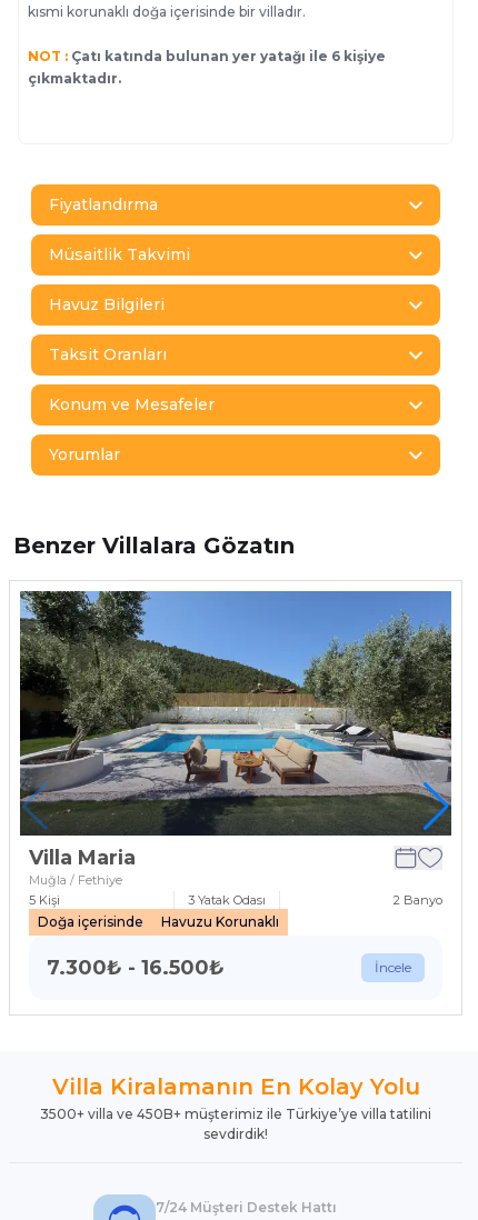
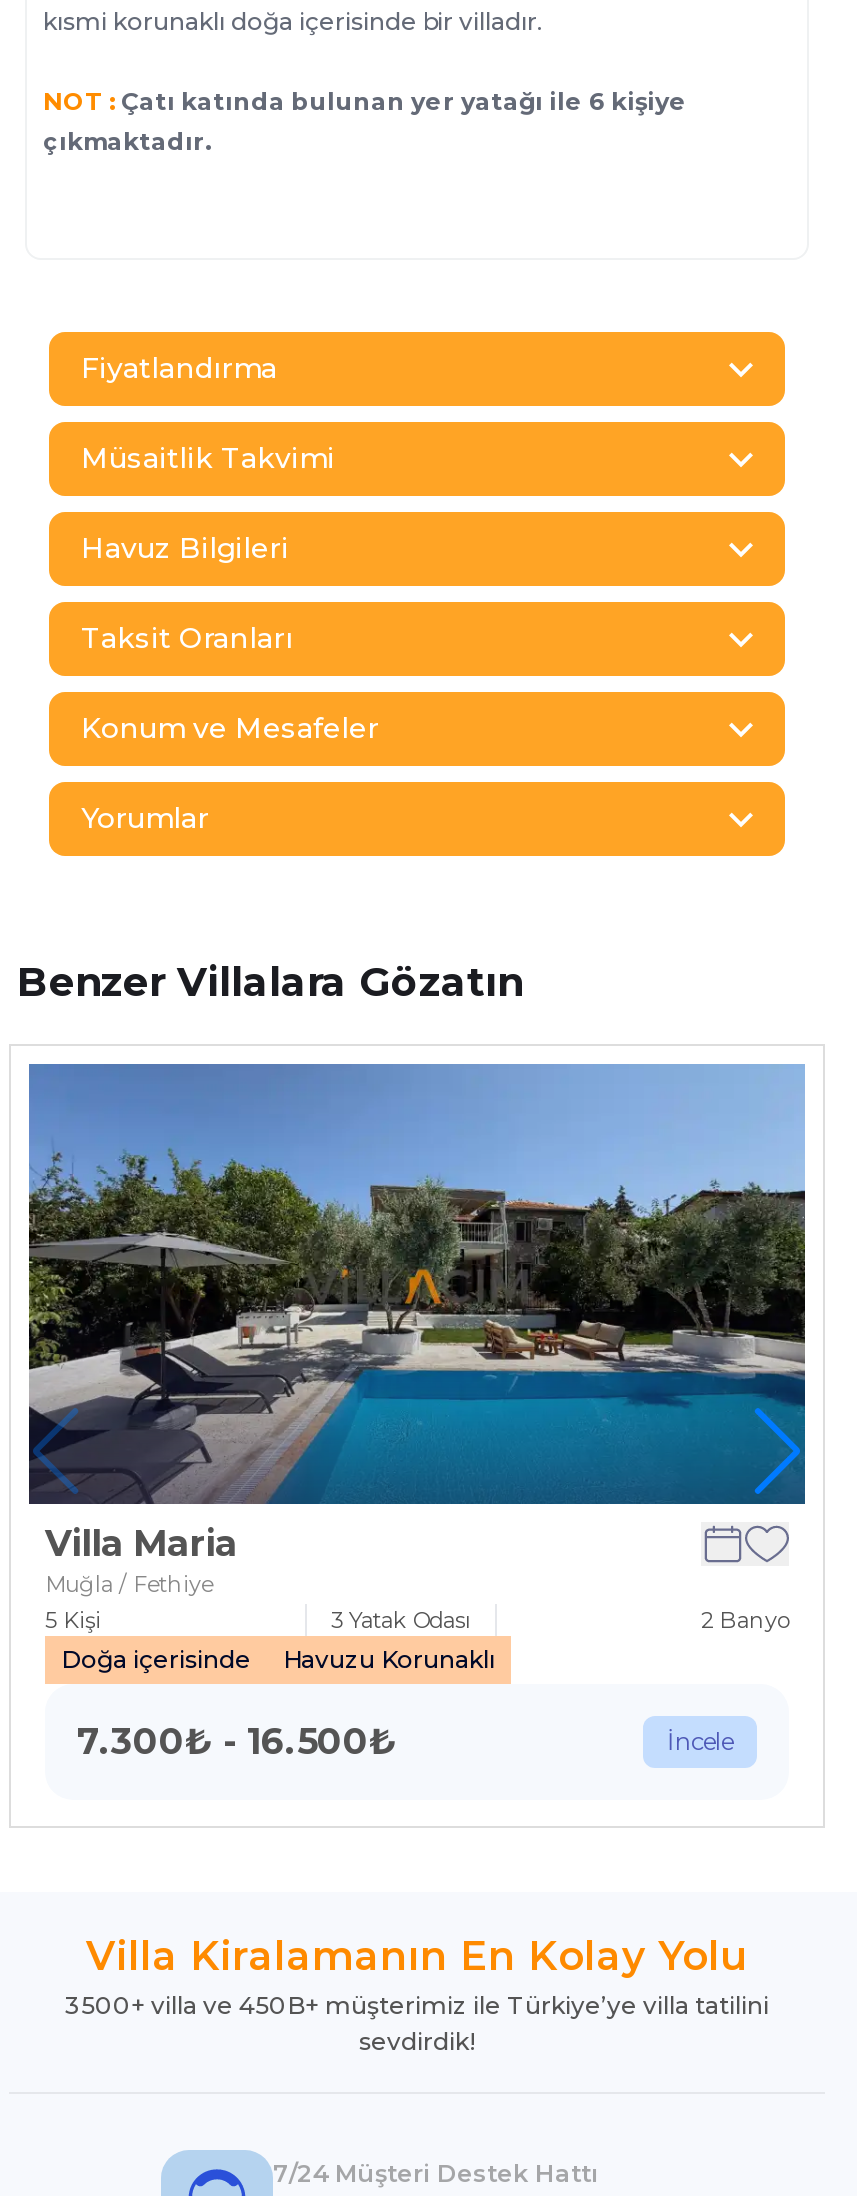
[19,590,452,836] [image] -> [27,1062,807,1504] [image]

